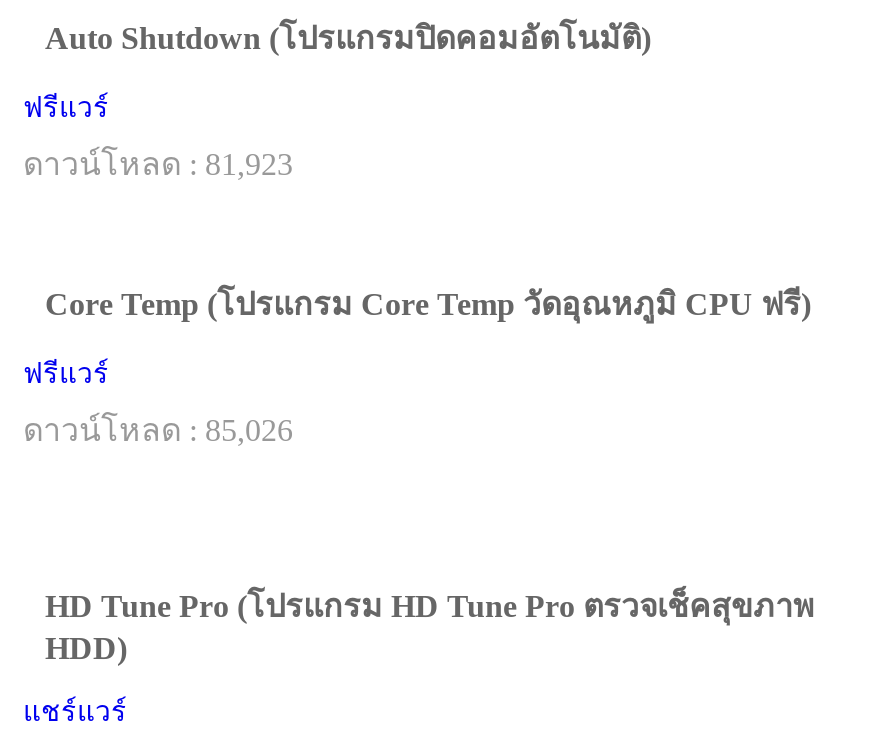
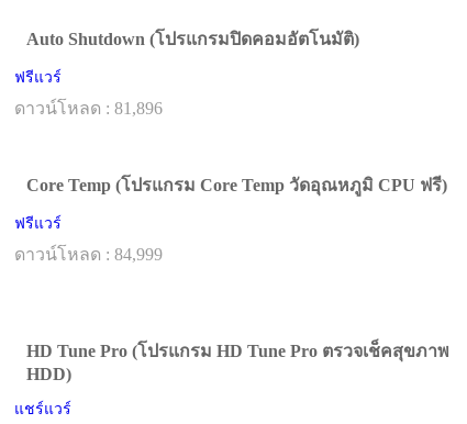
[23,147,293,181] ดาวน์โหลด : 81,923 -> [14,99,163,118] ดาวน์โหลด : 81,896
[23,413,293,447] ดาวน์โหลด : 85,026 -> [14,245,163,264] ดาวน์โหลด : 84,999

